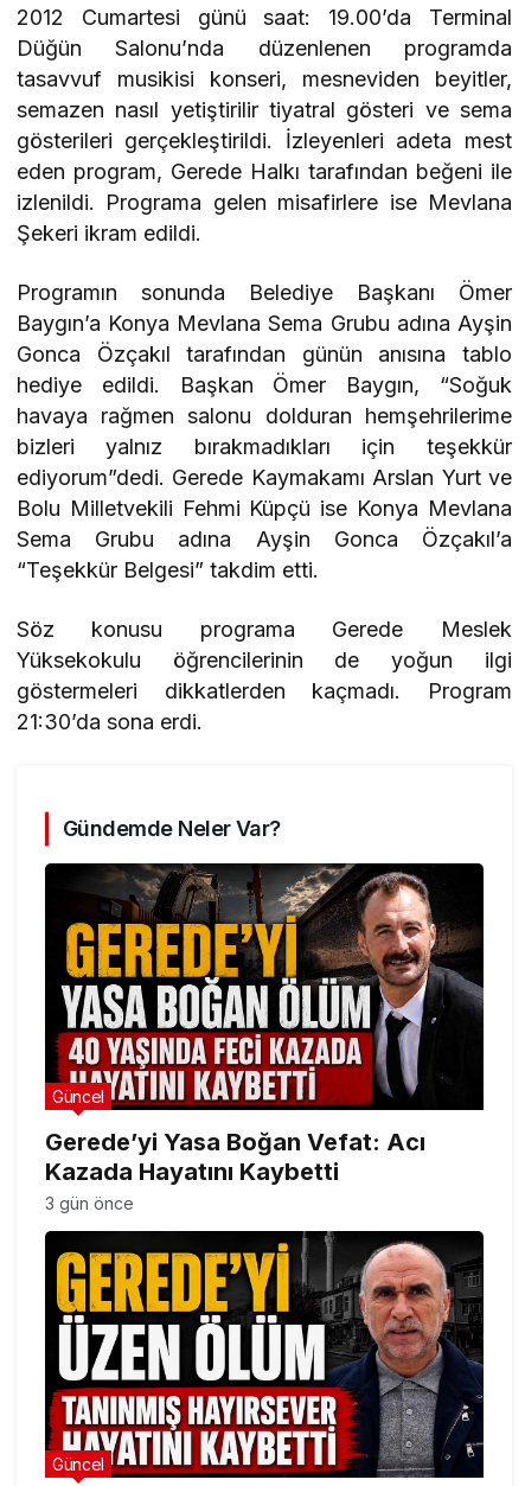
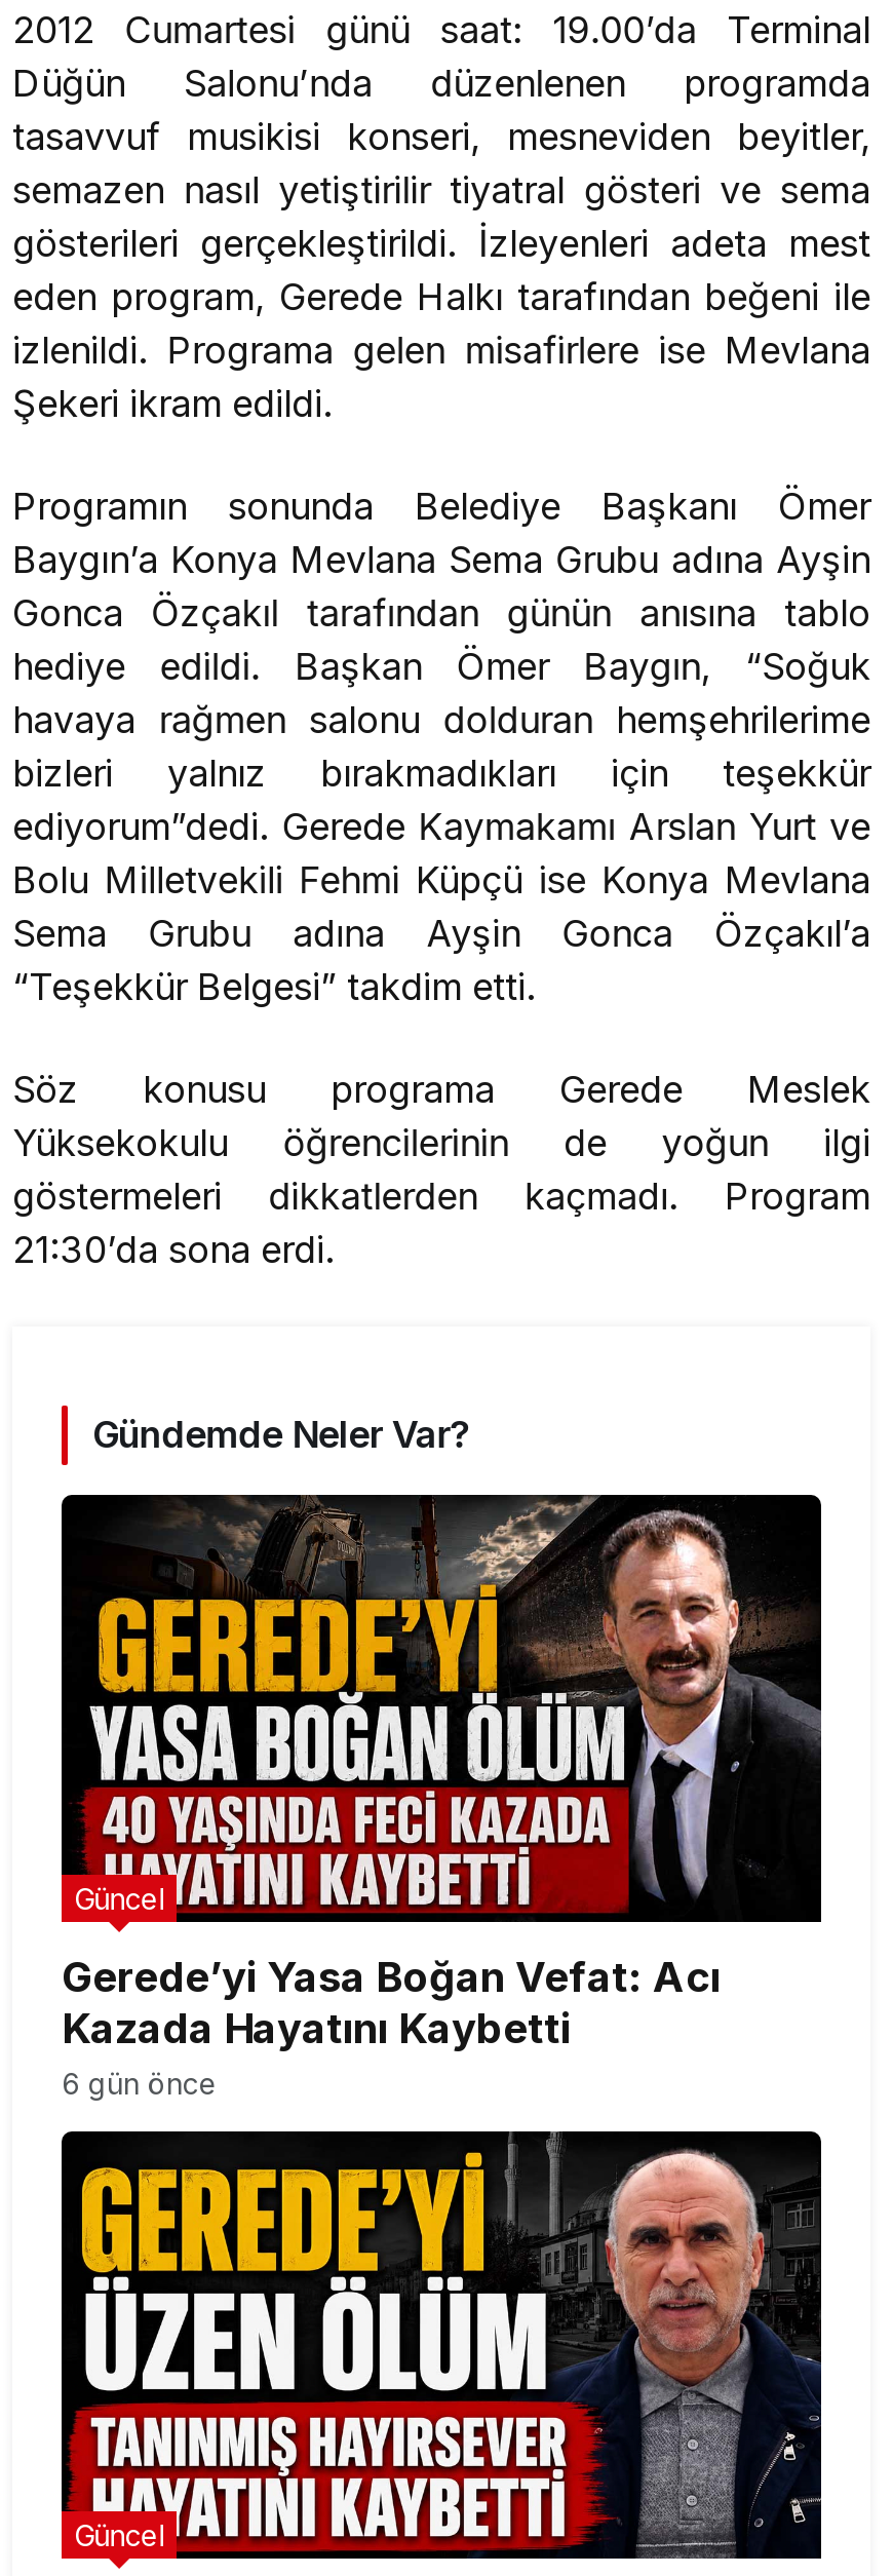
[45,1193,134,1213] 3 gün önce -> [62,2066,218,2101] 6 gün önce

